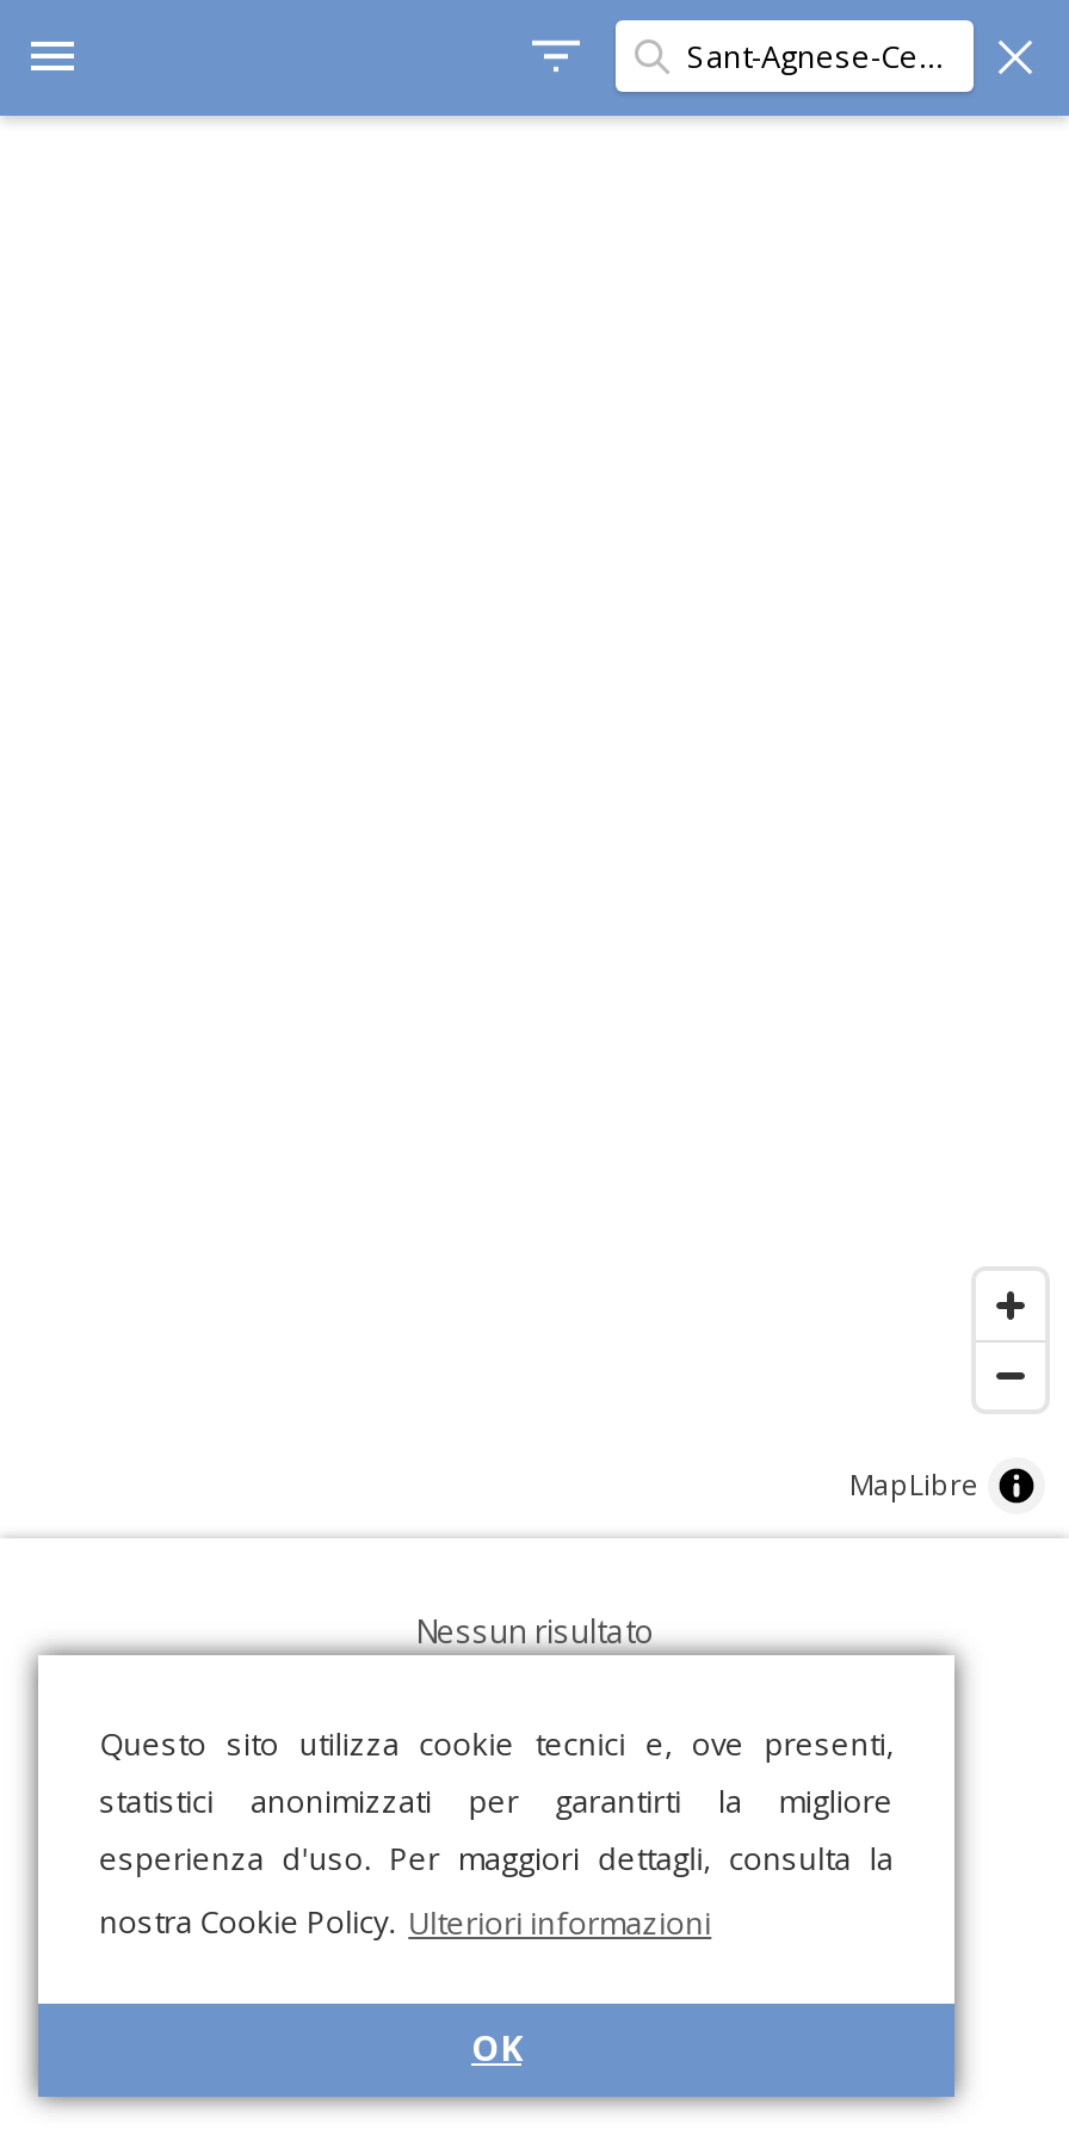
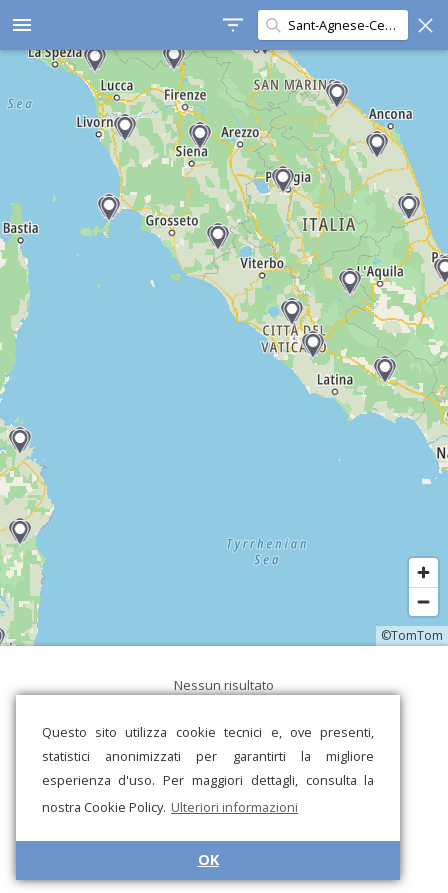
none -> [3,49,445,647] [image]
[849,1464,978,1505] MapLibre -> [381,627,443,644] ©TomTom

